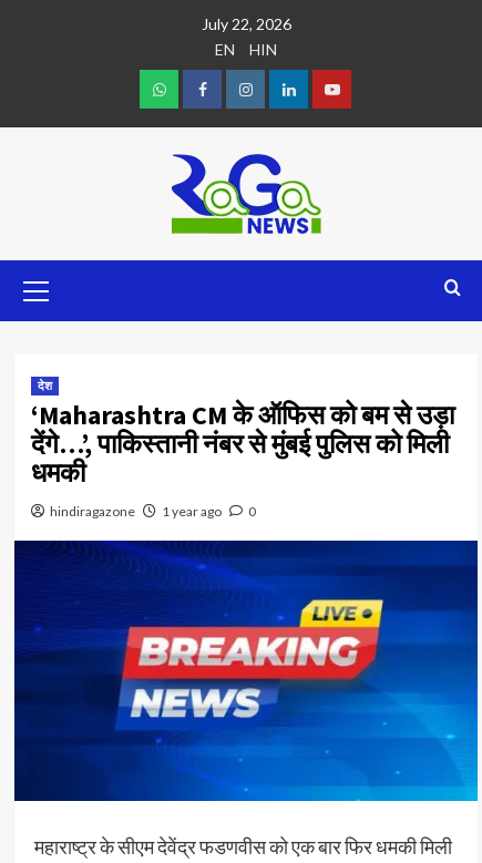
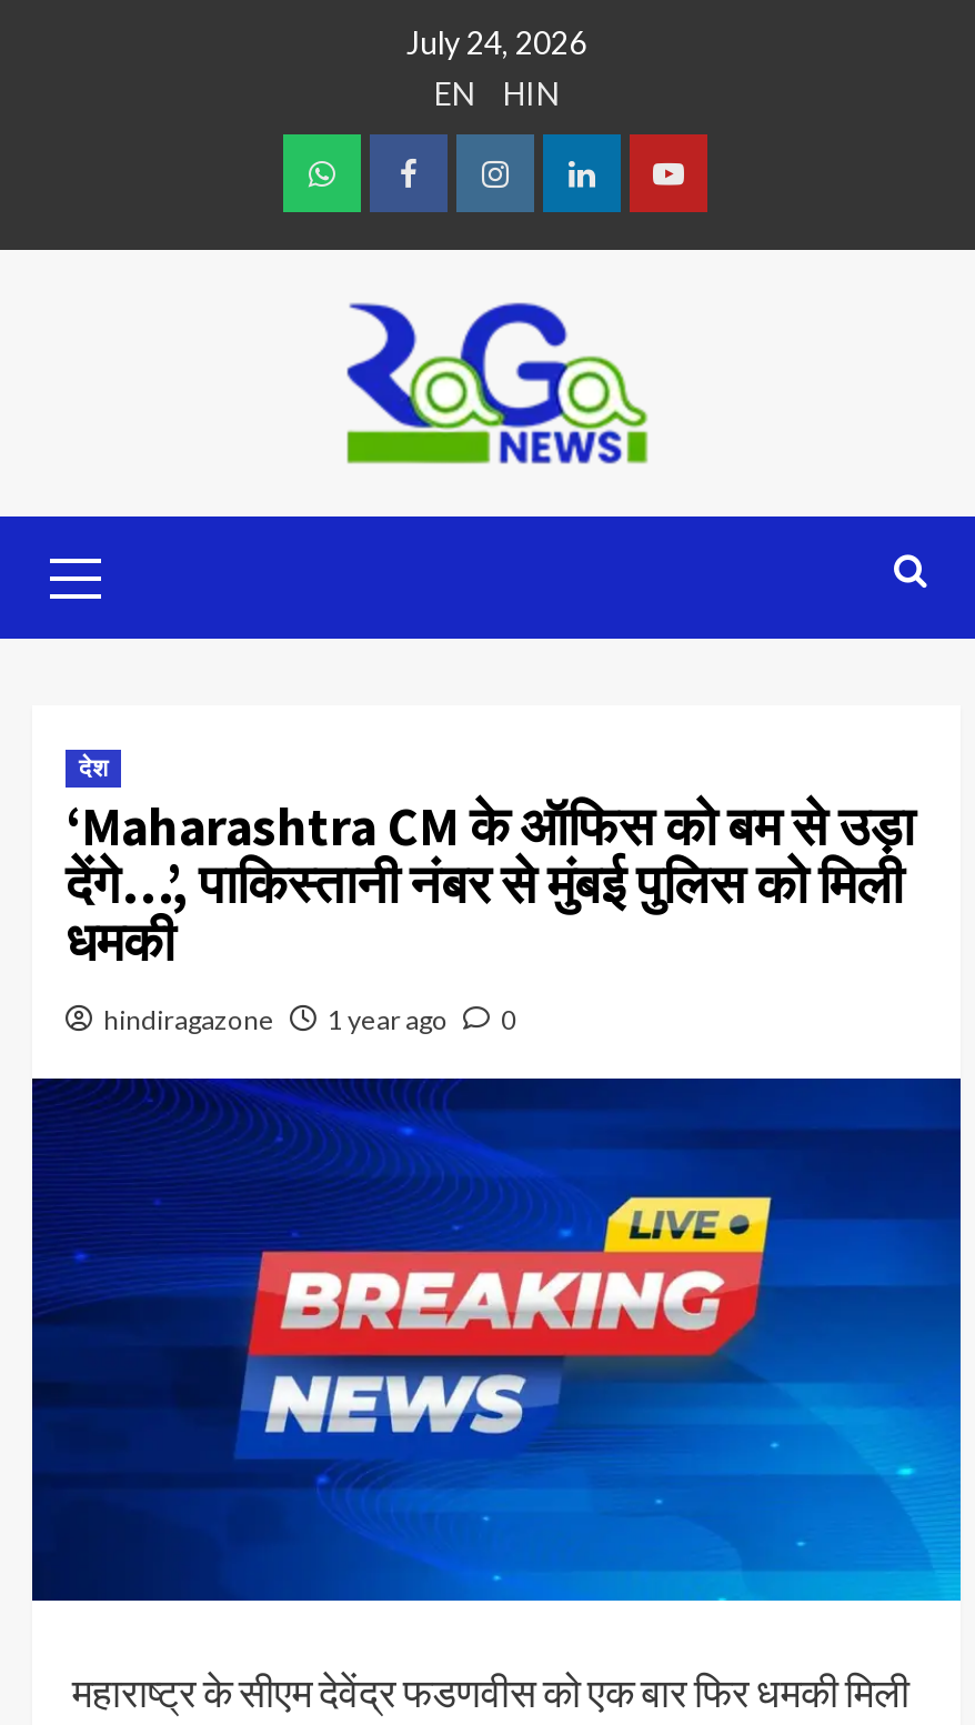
[201,14,291,33] July 22, 2026 -> [406,23,586,61] July 24, 2026

